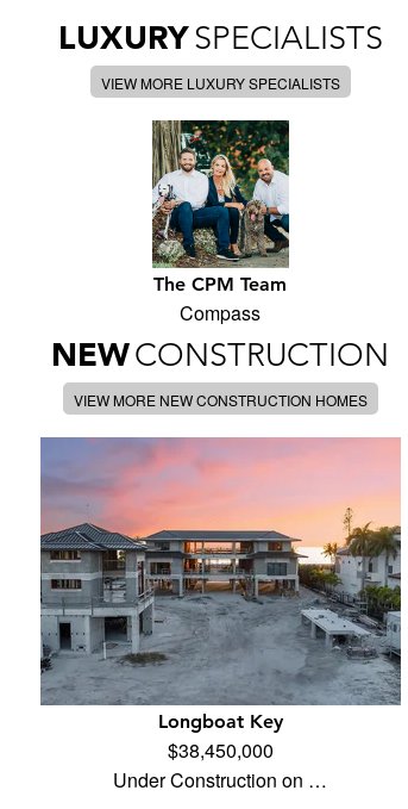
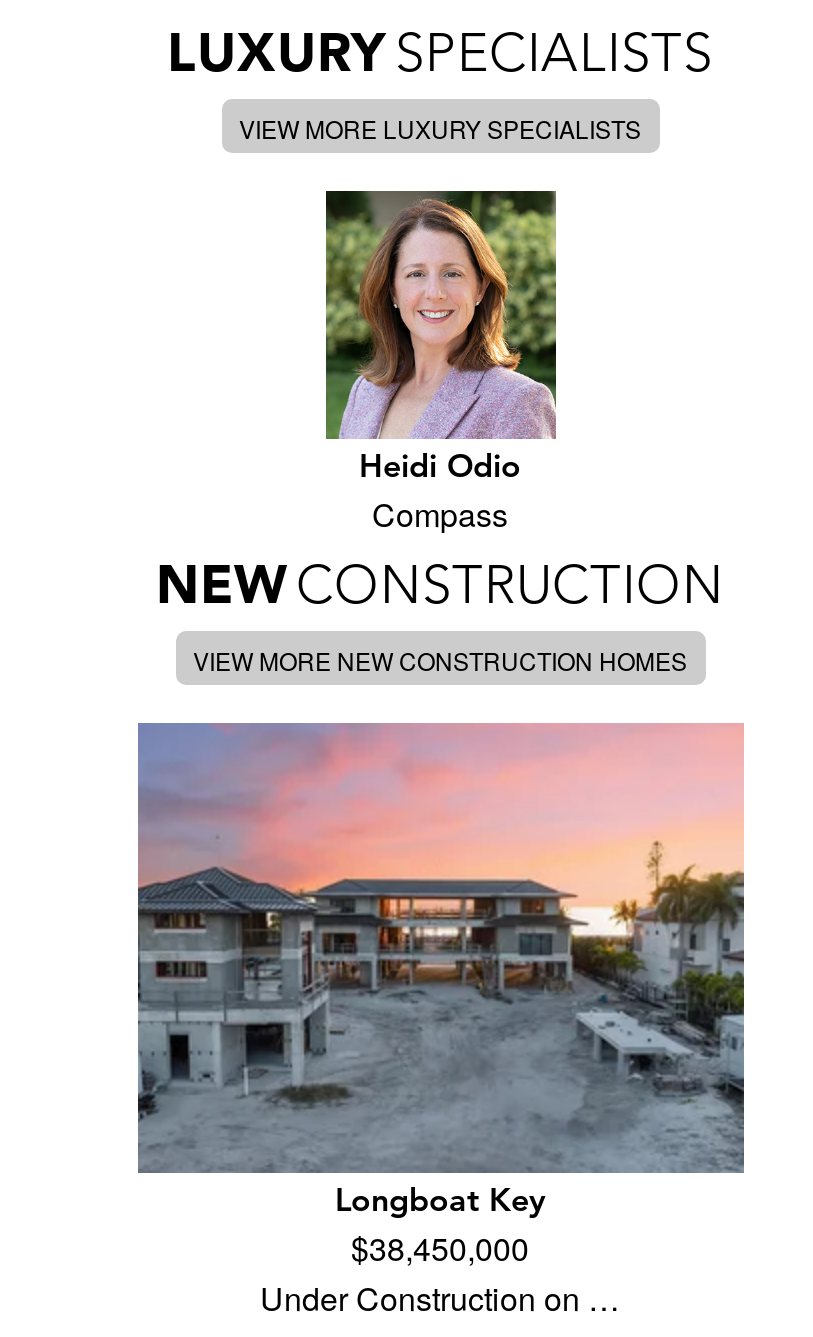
[152,119,290,296] [image] | The CPM Team -> [324,189,558,486] [image] | Heidi Odio

